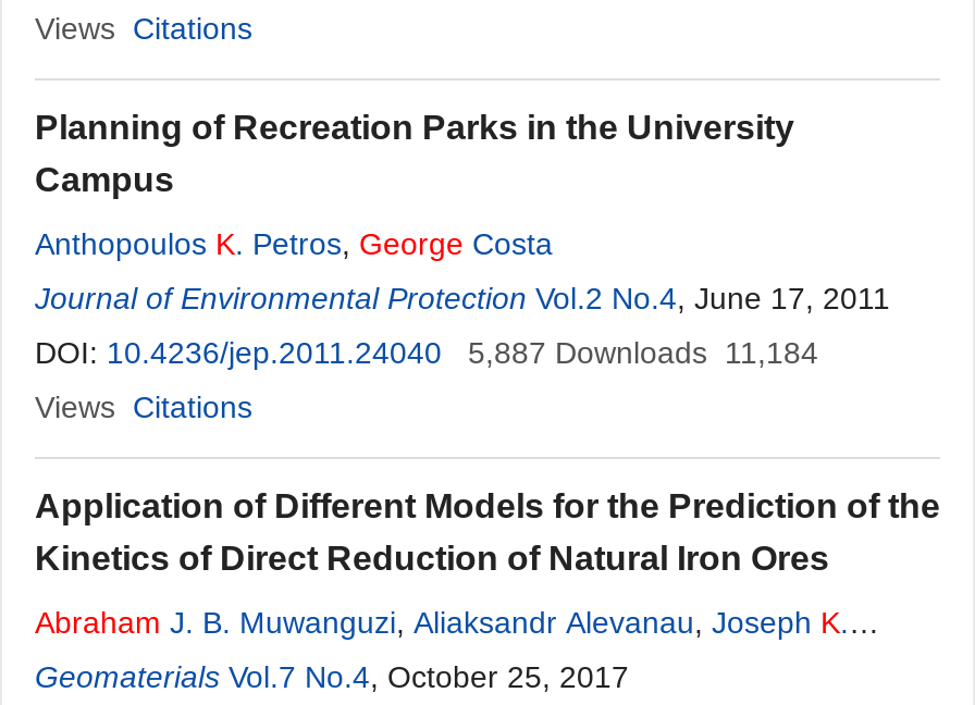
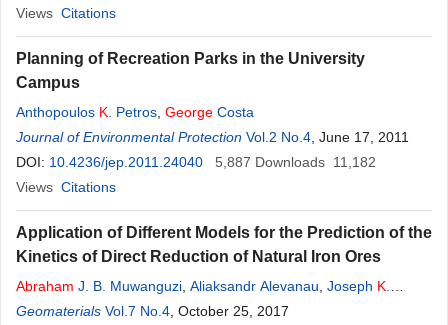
[35,335,818,370] DOI: 10.4236/jep.2011.24040 5,887 Downloads 11,184 -> [16,154,376,170] DOI: 10.4236/jep.2011.24040 5,887 Downloads 11,182

